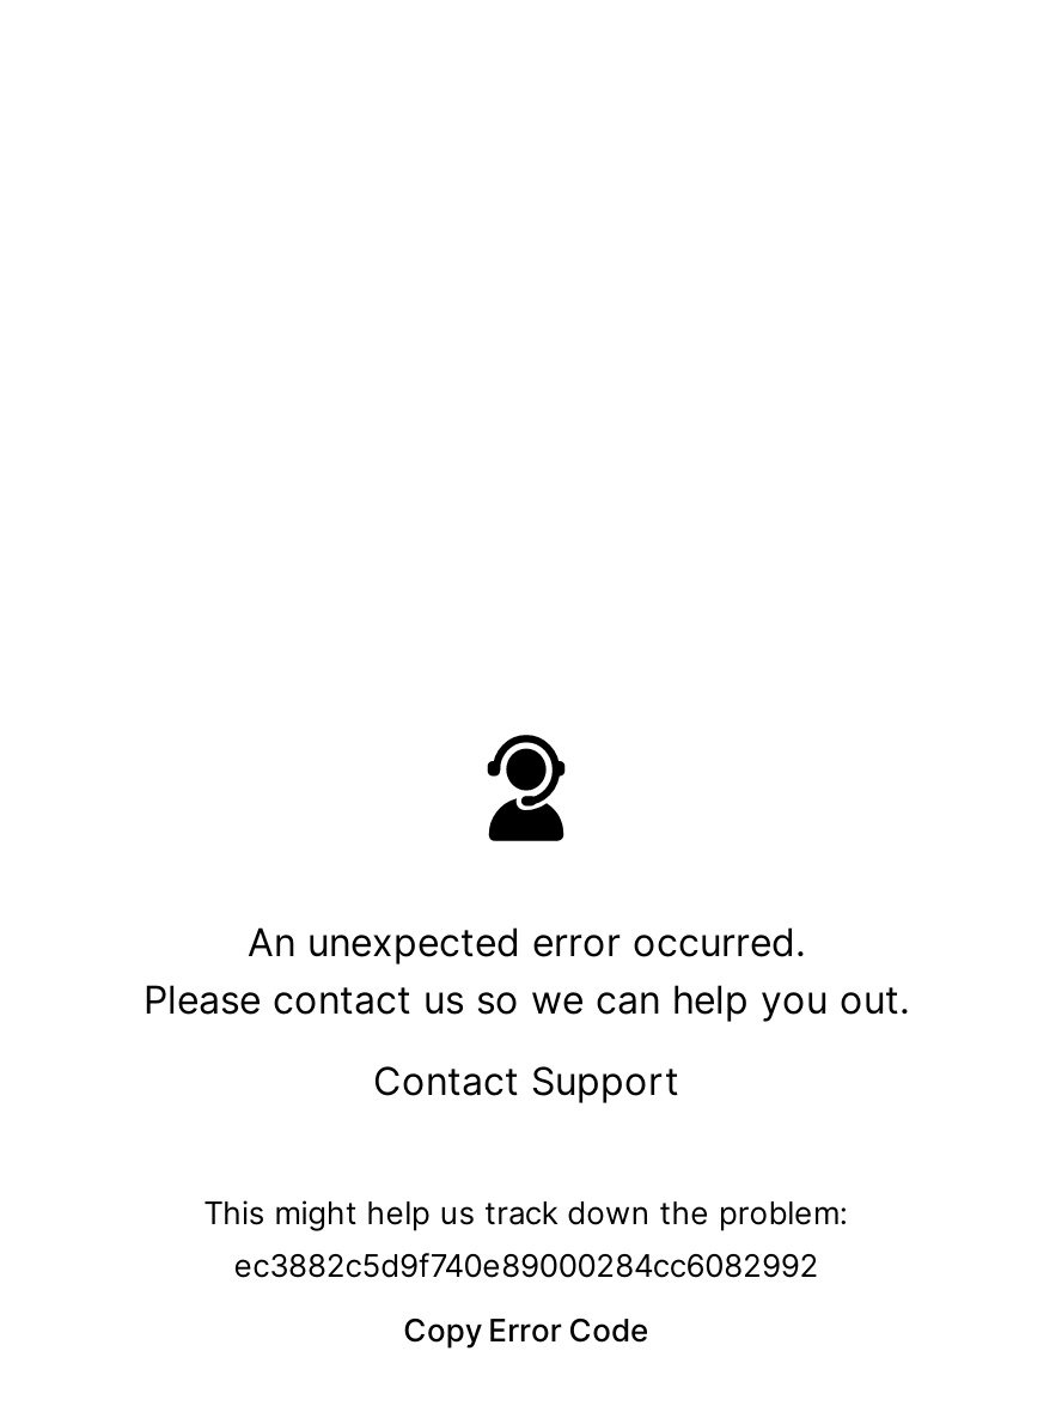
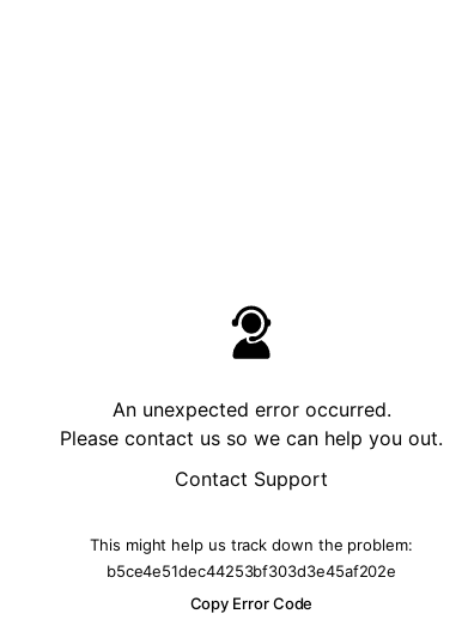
[234,1245,819,1283] ec3882c5d9f740e89000284cc6082992 -> [106,561,396,580] b5ce4e51dec44253bf303d3e45af202e

